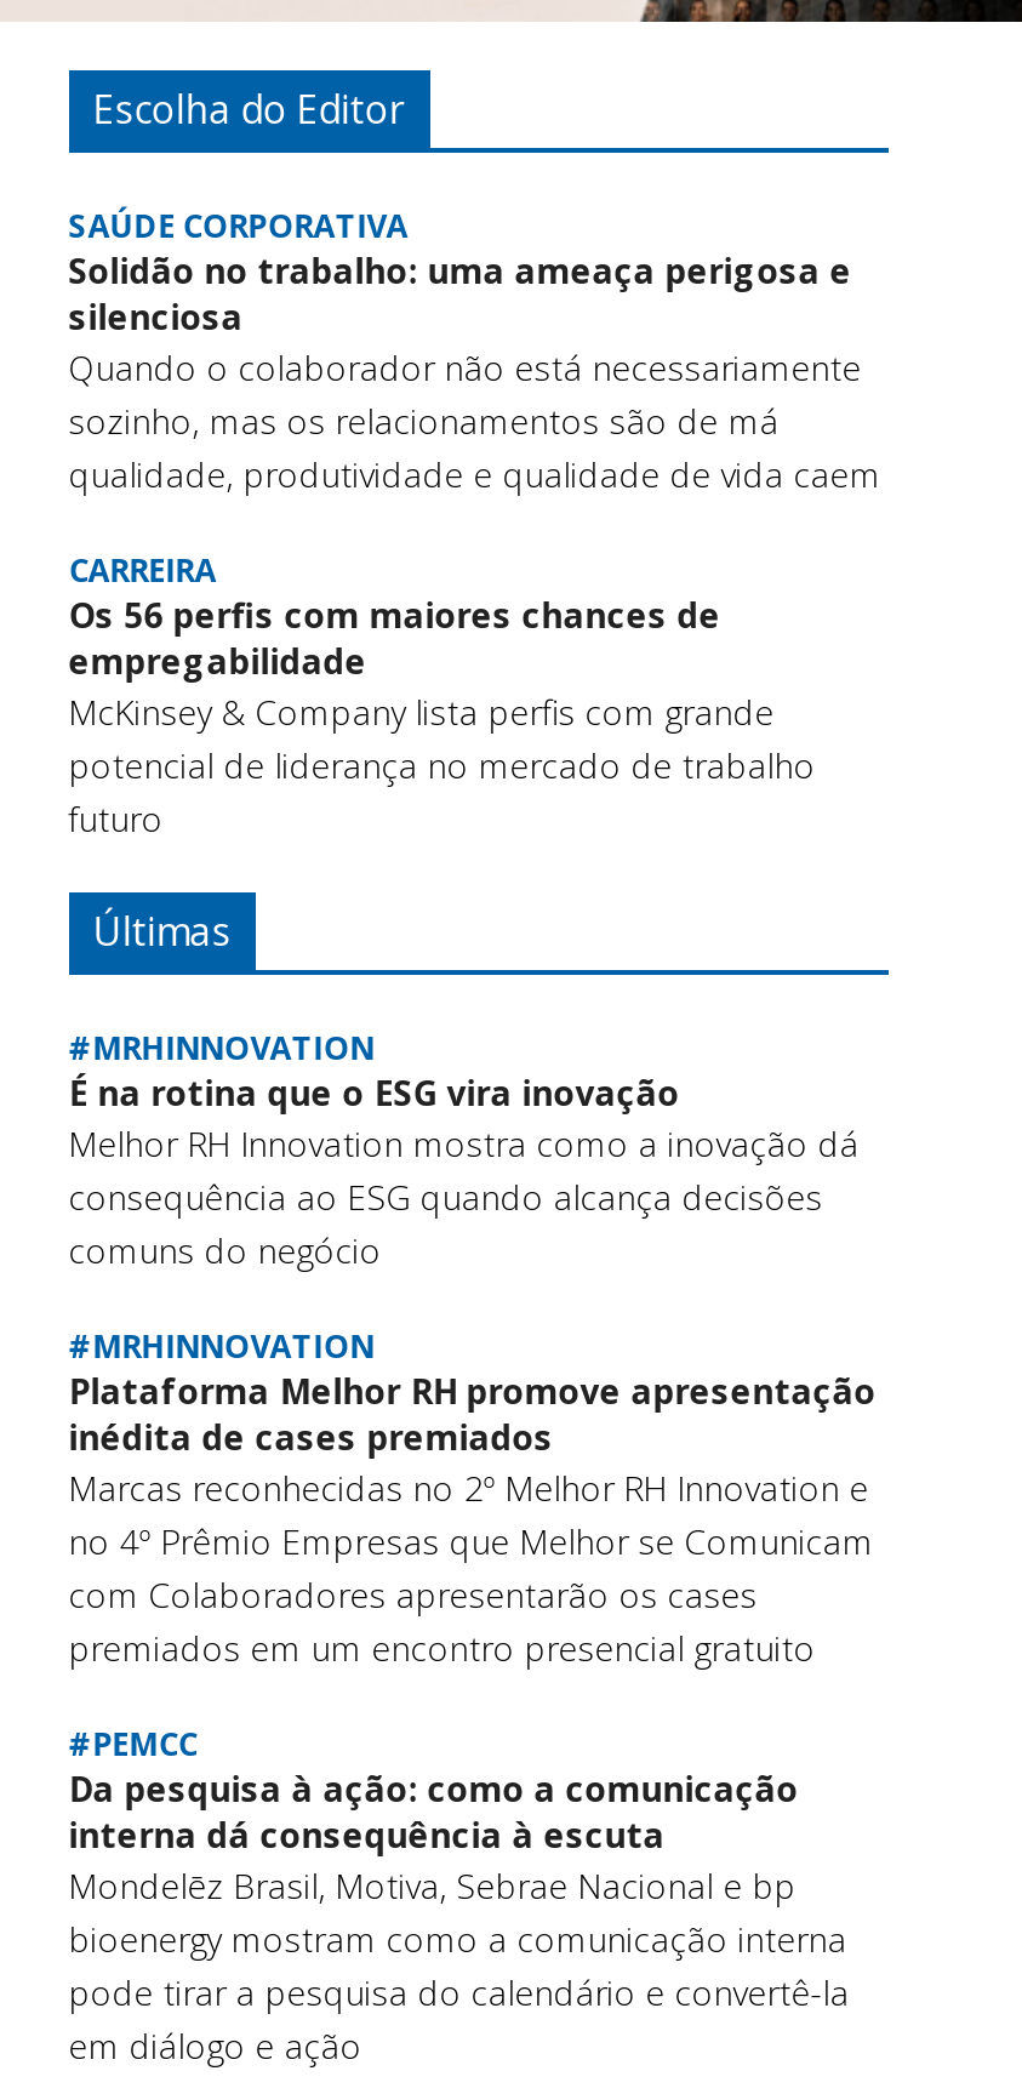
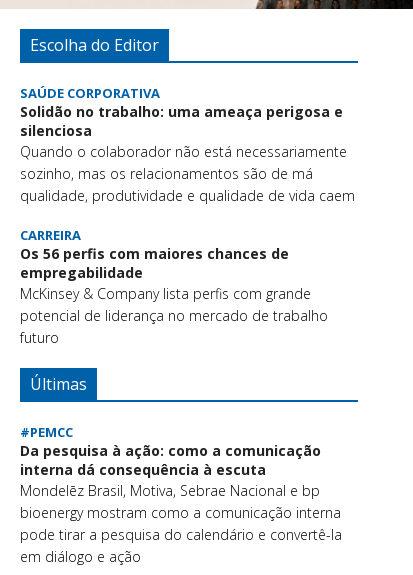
[69,1026,876,1671] #MRHINNOVATION | É na rotina que o ESG vira inovação | Melhor RH Innovation mostra como a inovação dá | consequência ao ESG quando alcança decisões | comuns do negócio | #MRHINNOVATION | Plataforma Melhor RH promove apresentação | inédita de cases premiados | Marcas reconhecidas no 2º Melhor RH Innovation e | no 4º Prêmio Empresas que Melhor se Comunicam | com Colaboradores apresentarão os cases | premiados em um encontro presencial gratuito -> none

